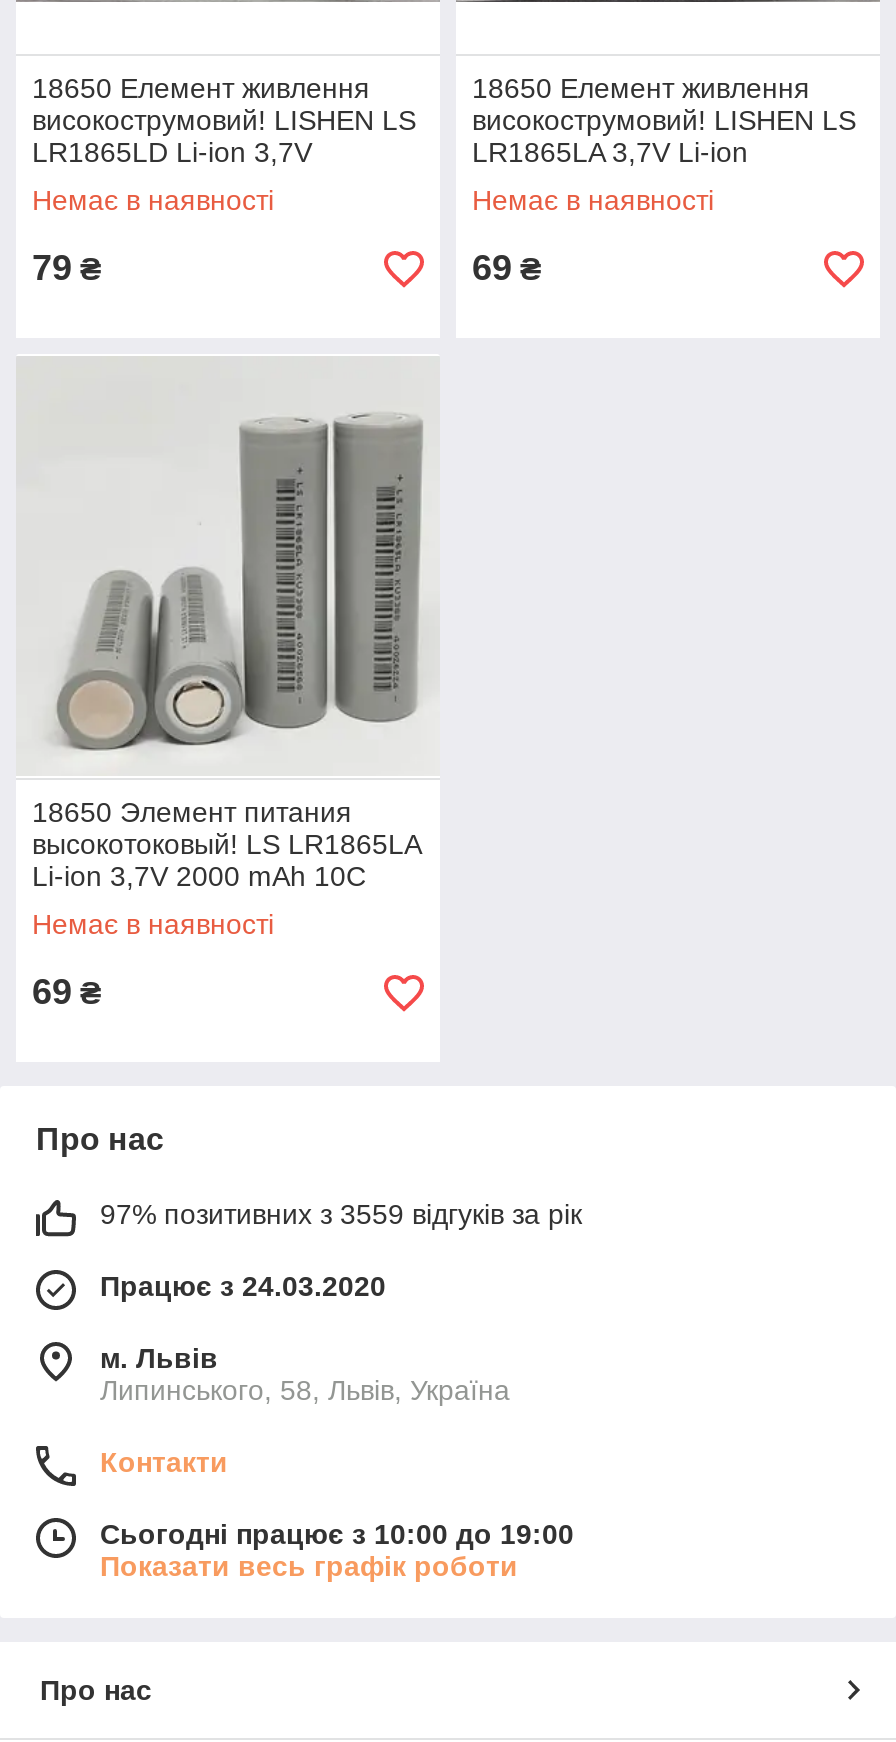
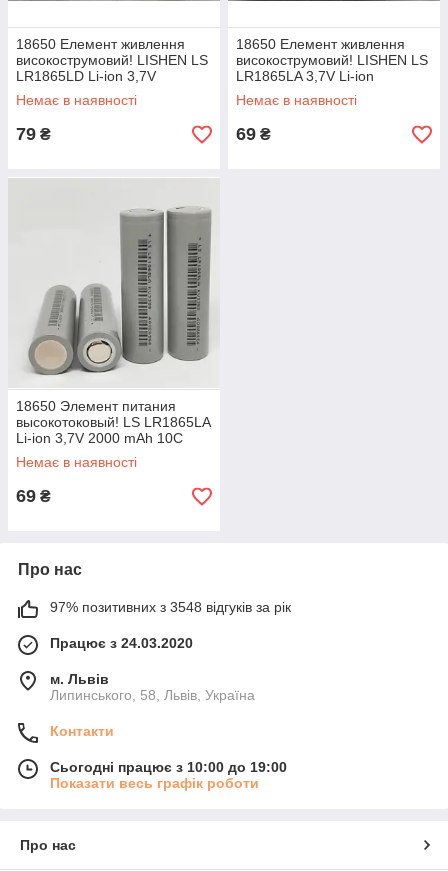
[100,1198,582,1230] 97% позитивних з 3559 відгуків за рік -> [50,599,291,615] 97% позитивних з 3548 відгуків за рік

